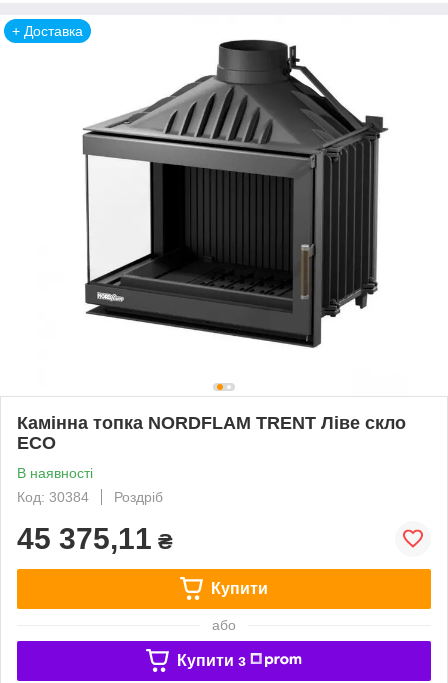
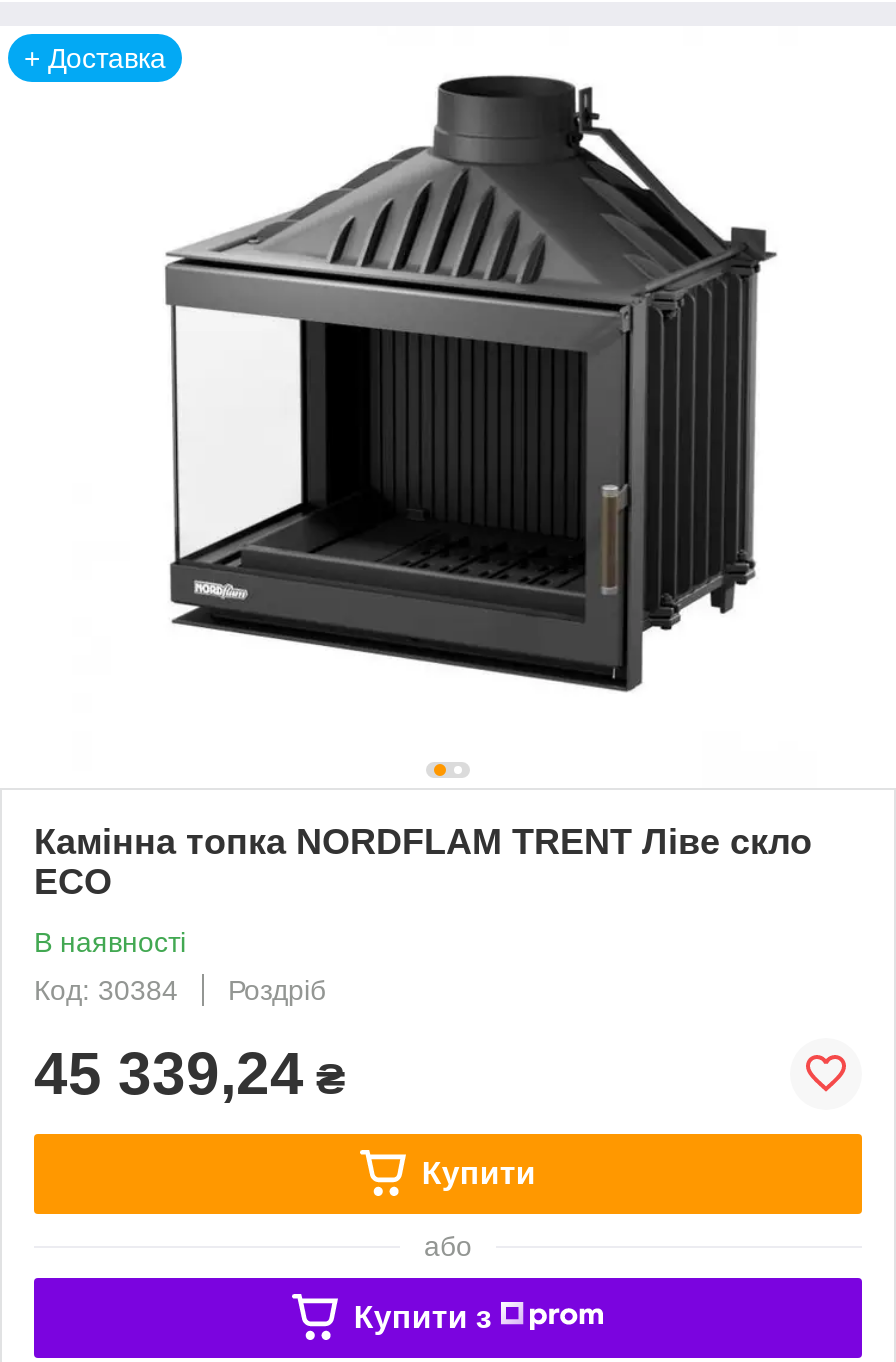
[17,522,173,555] 45 375,11 ₴ -> [34,1040,346,1106] 45 339,24 ₴

